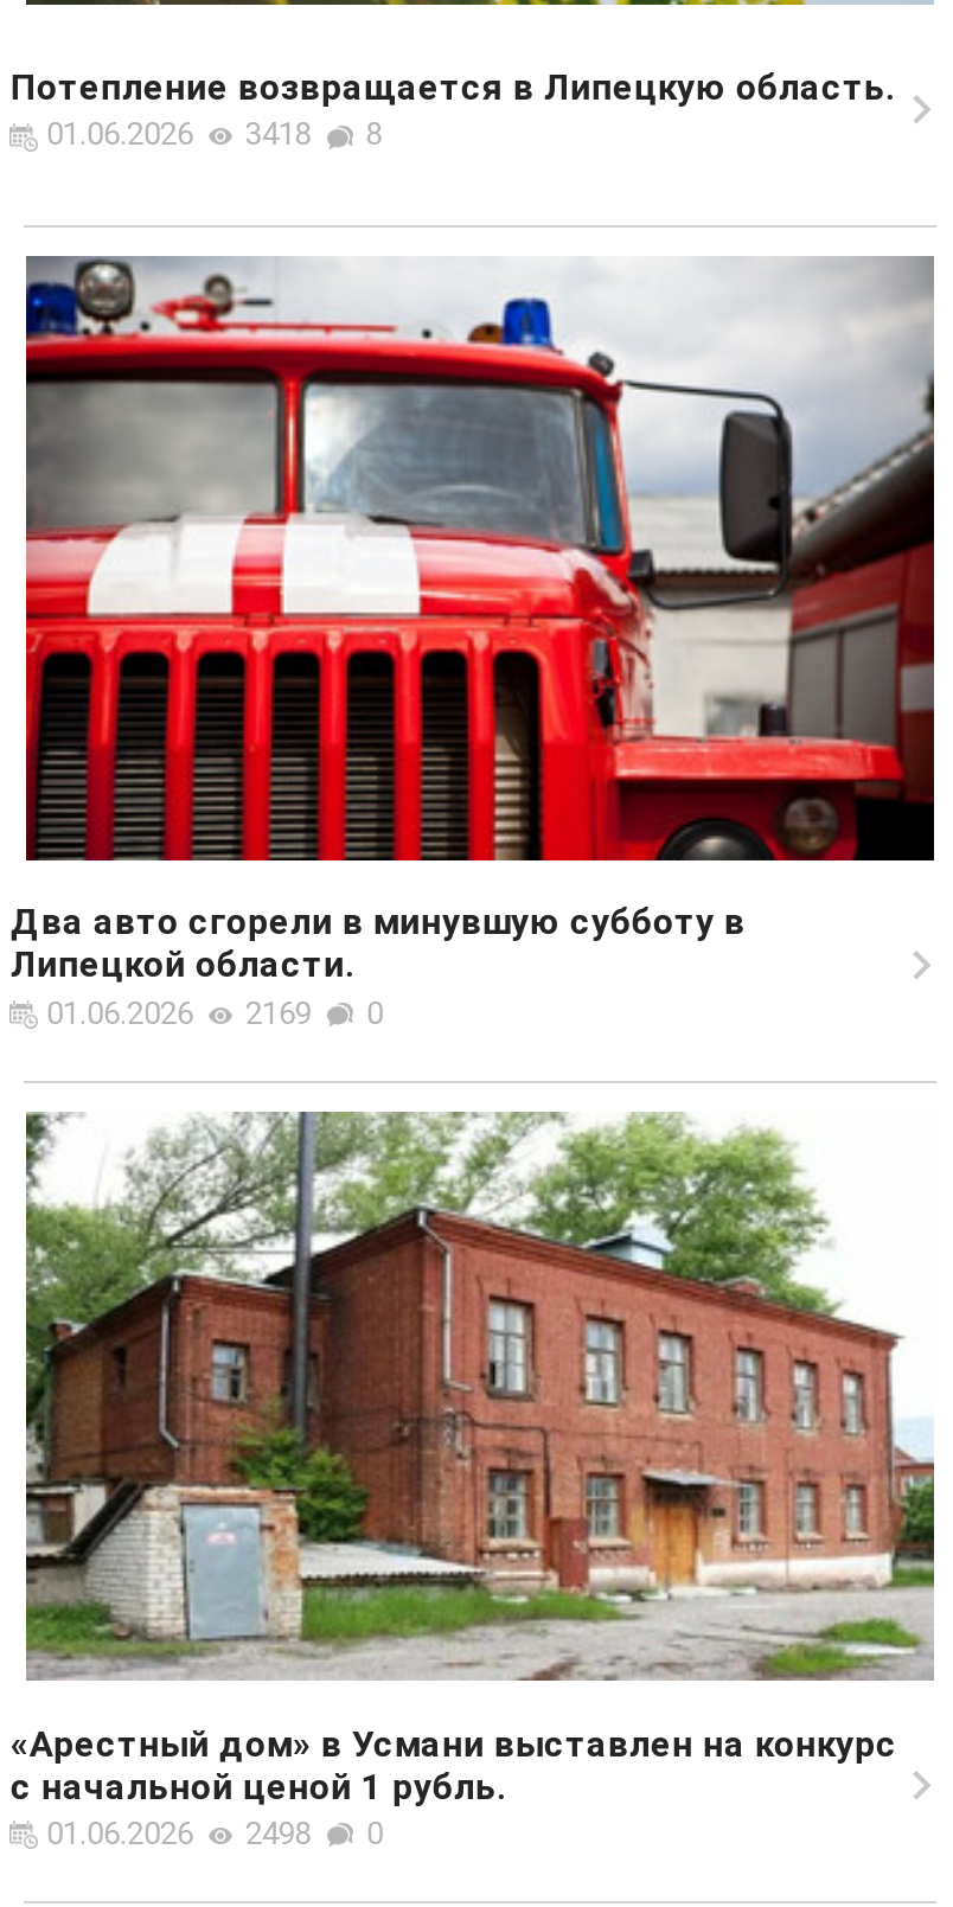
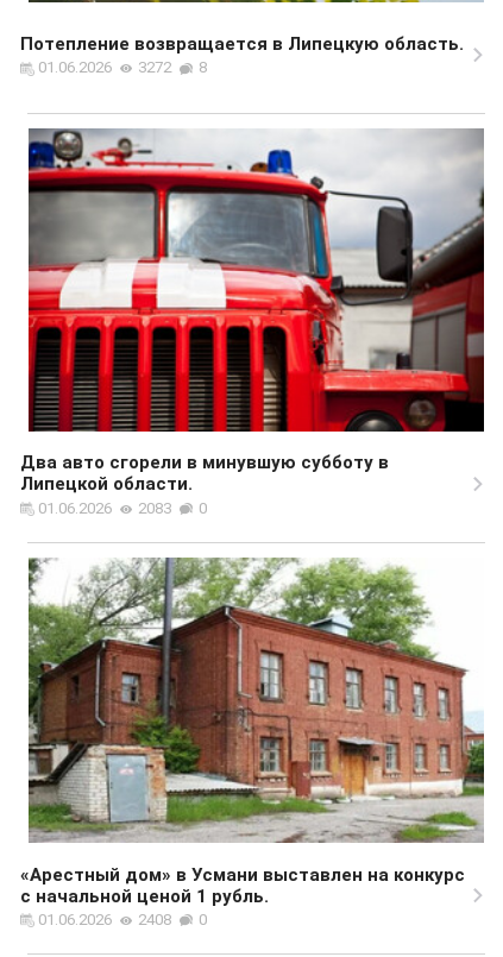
[46,117,383,153] 01.06.2026 3418 8 -> [39,59,207,77] 01.06.2026 3272 8
[46,995,383,1030] 01.06.2026 2169 0 -> [39,499,207,517] 01.06.2026 2083 0
[46,1815,383,1851] 01.06.2026 2498 0 -> [39,910,207,928] 01.06.2026 2408 0

